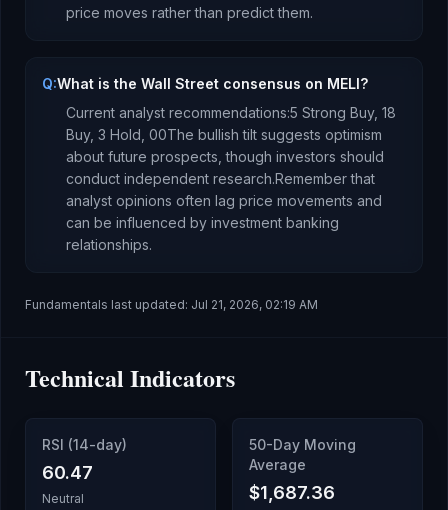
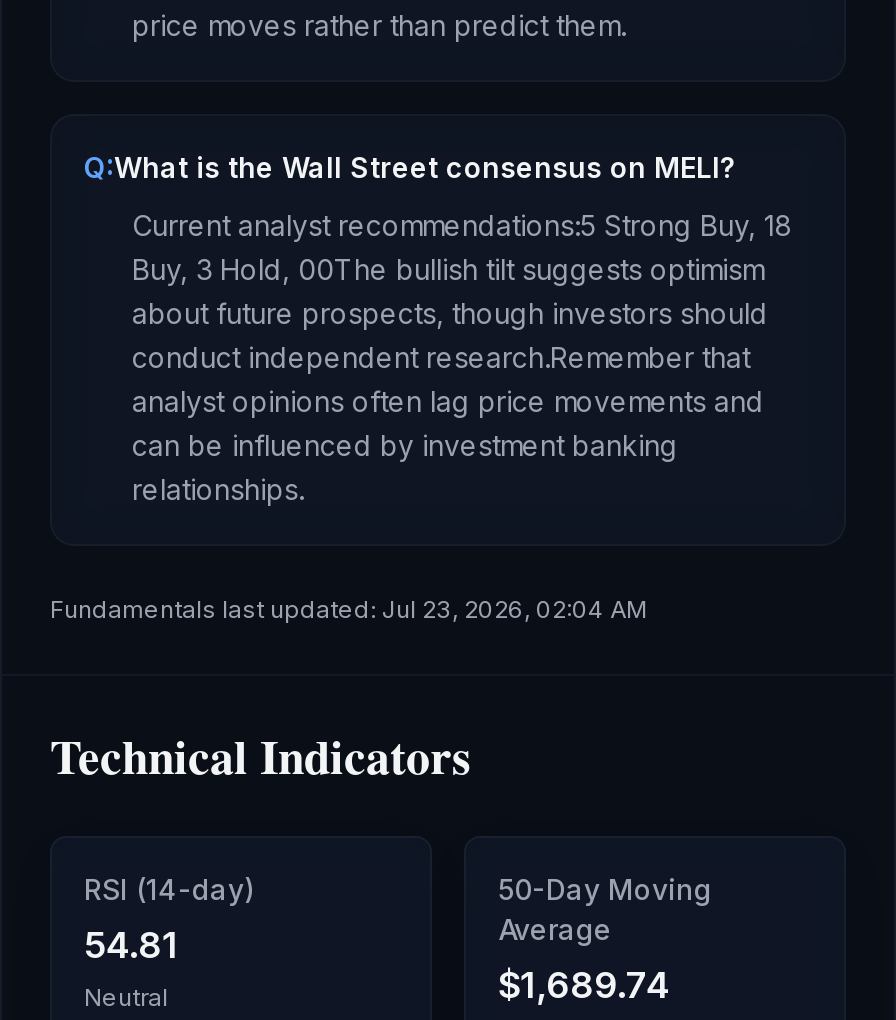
[25,297,318,312] Fundamentals last updated: Jul 21, 2026, 02:19 AM -> [50,594,648,624] Fundamentals last updated: Jul 23, 2026, 02:04 AM
[42,462,93,483] 60.47 -> [84,924,178,966] 54.81
[249,482,335,503] $1,687.36 -> [498,964,670,1006] $1,689.74

